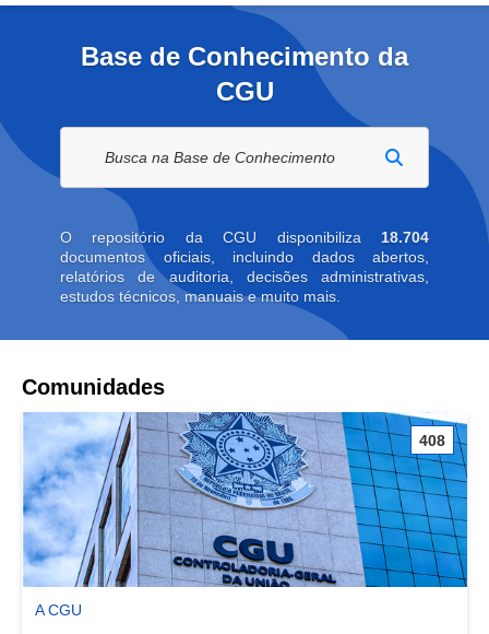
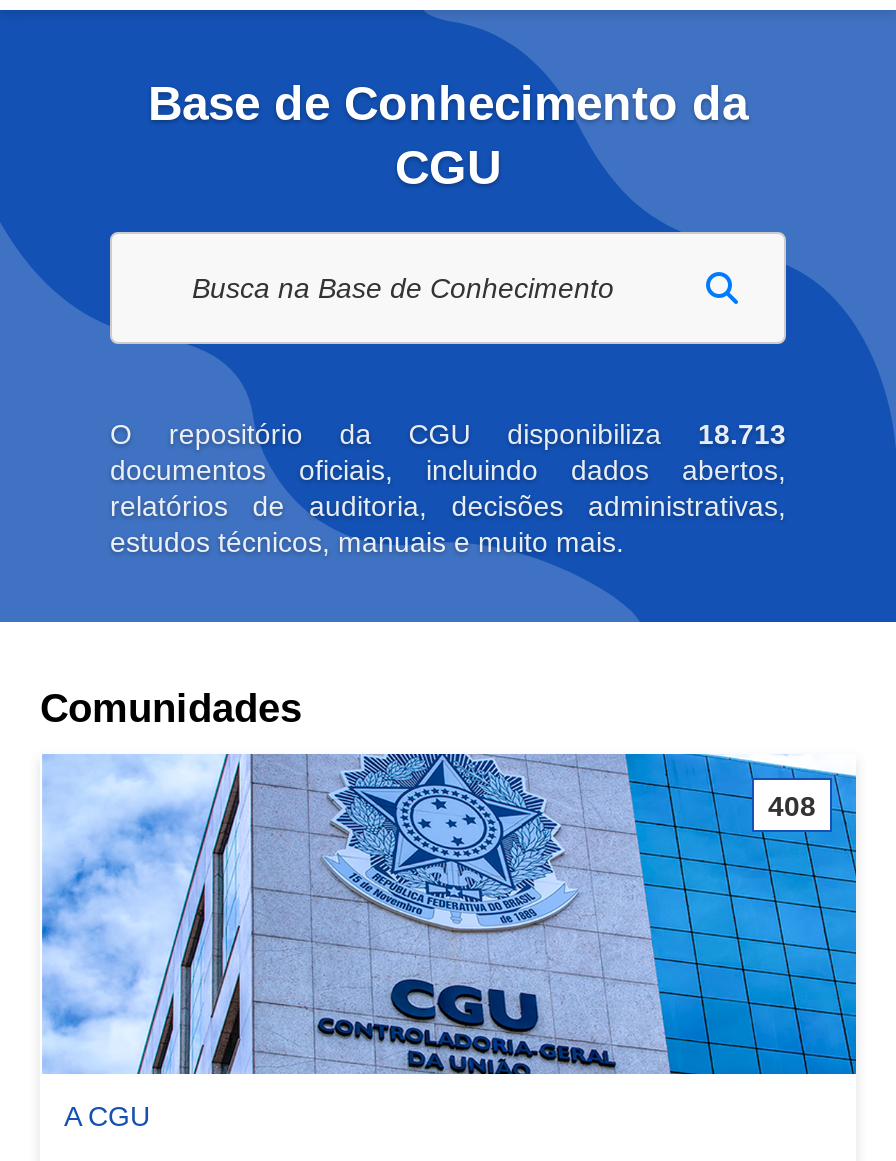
[60,228,429,246] O repositório da CGU disponibiliza 18.704 -> [110,418,786,450] O repositório da CGU disponibiliza 18.713

